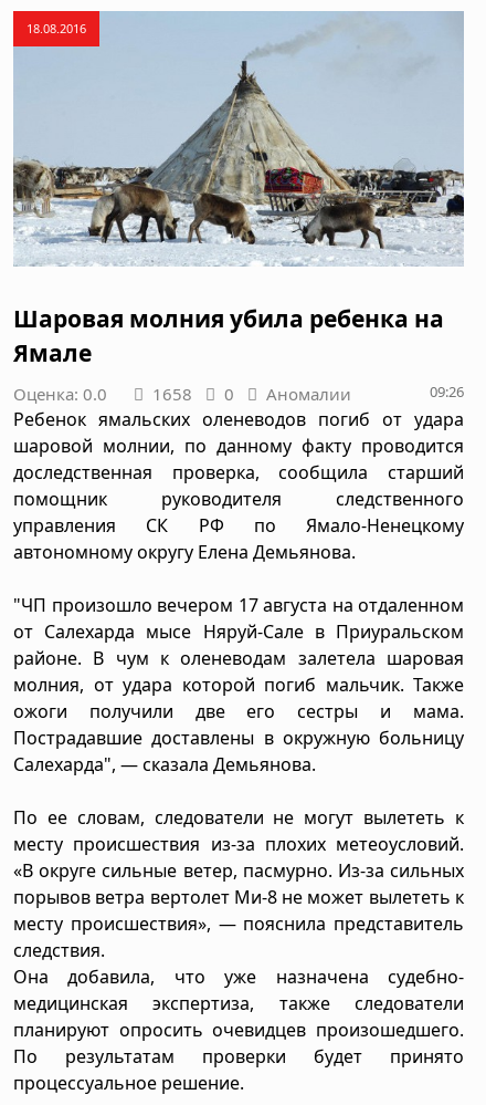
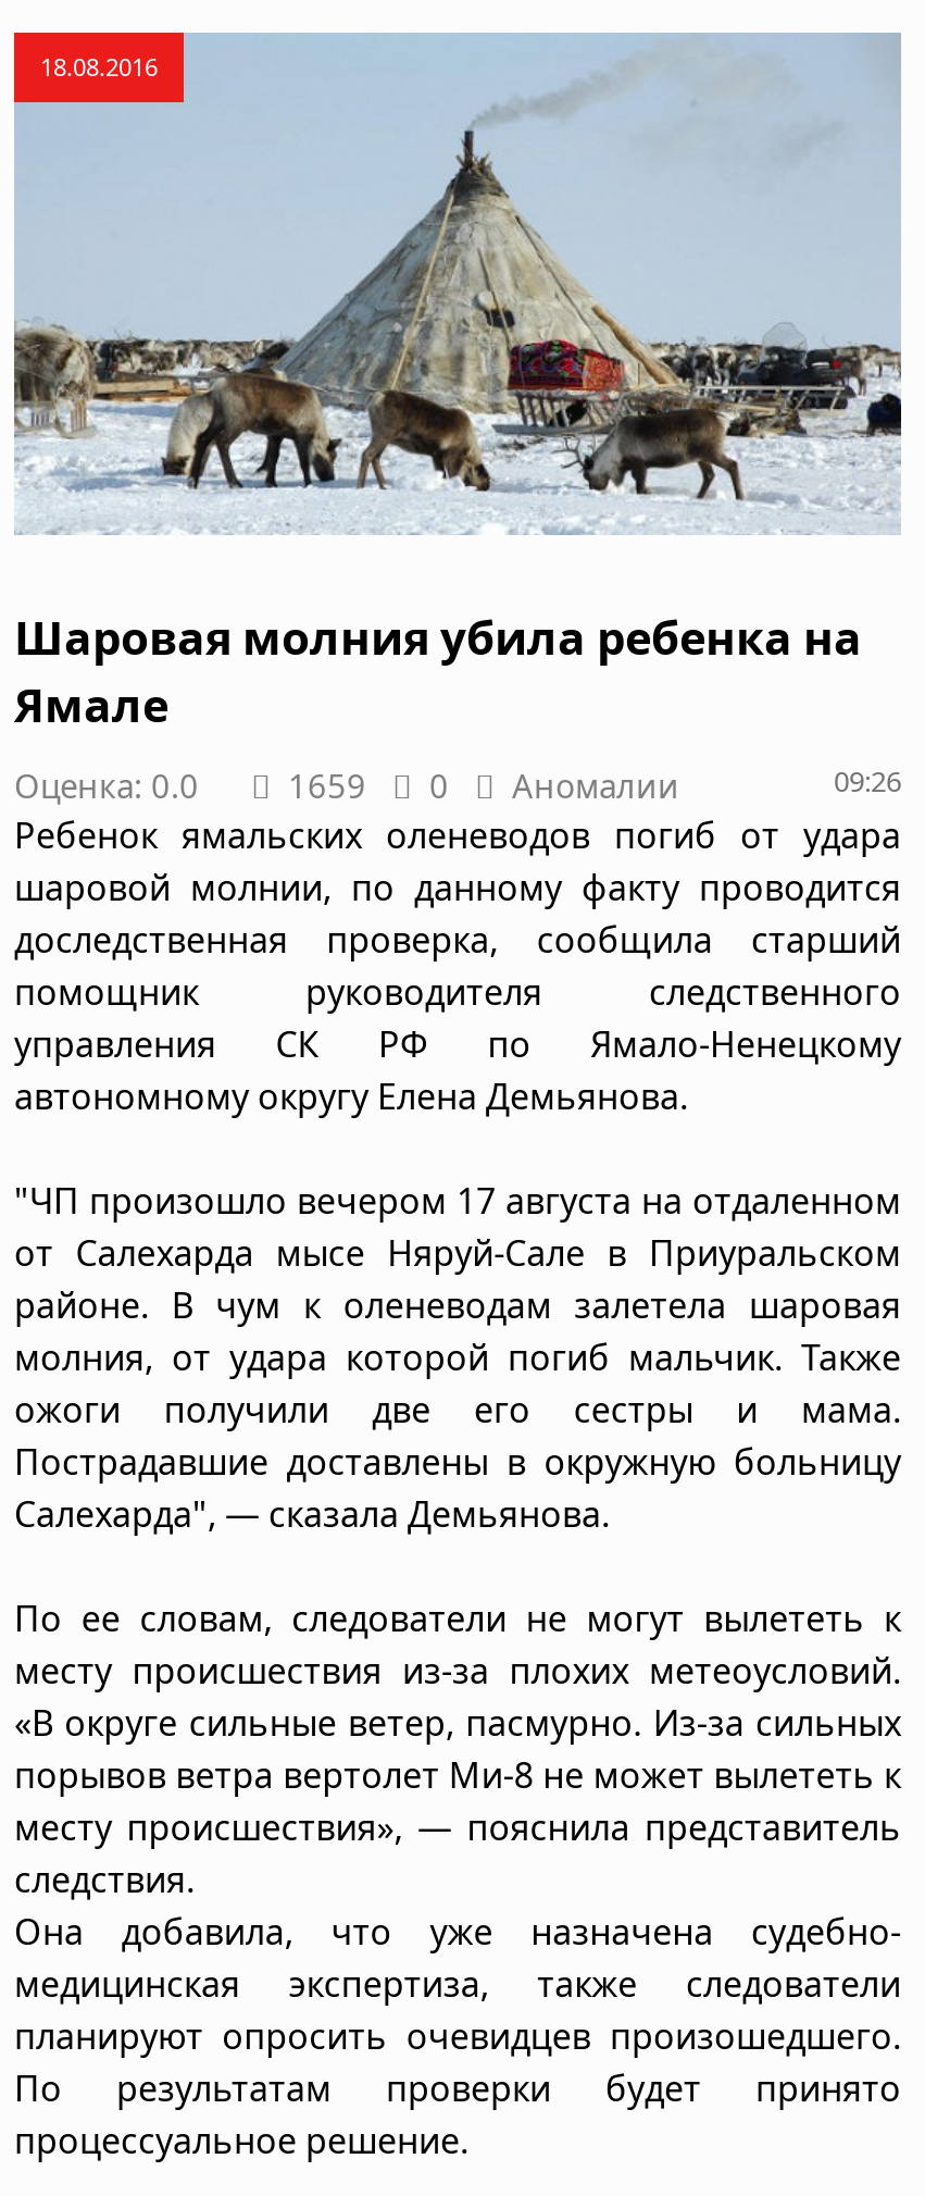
[13,383,351,405] Оценка: 0.0 1658 0 Аномалии -> [14,764,679,807] Оценка: 0.0 1659 0 Аномалии

